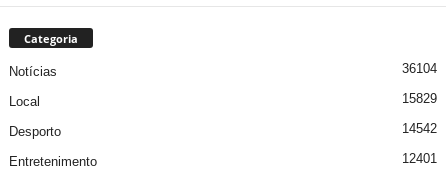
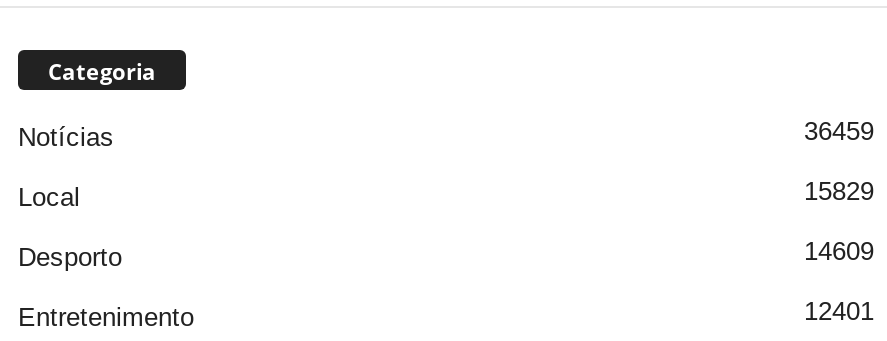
[402,61,437,76] 36104 -> [804,115,874,145] 36459
[402,121,437,136] 14542 -> [804,235,874,265] 14609

